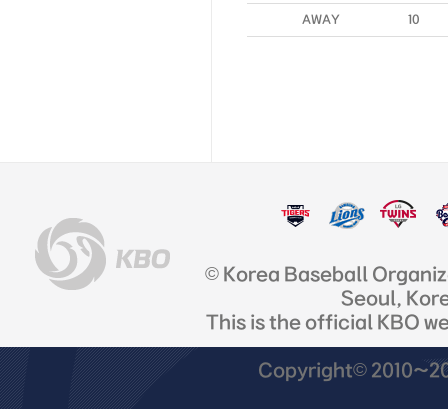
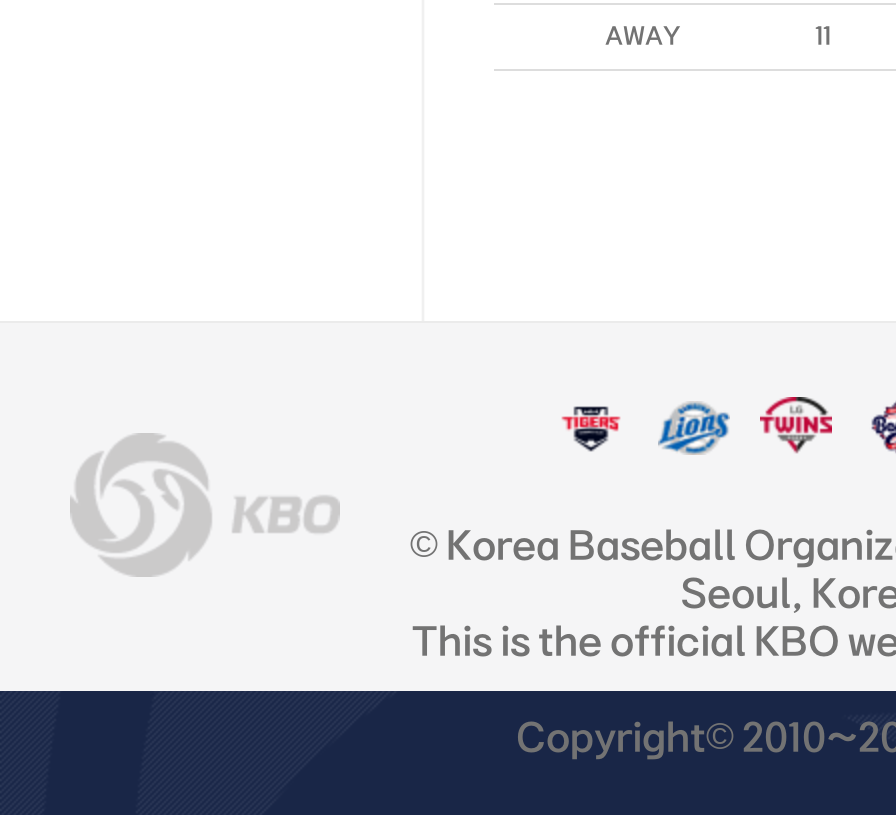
[407,12,419,26] 10 -> [815,21,831,49] 11

